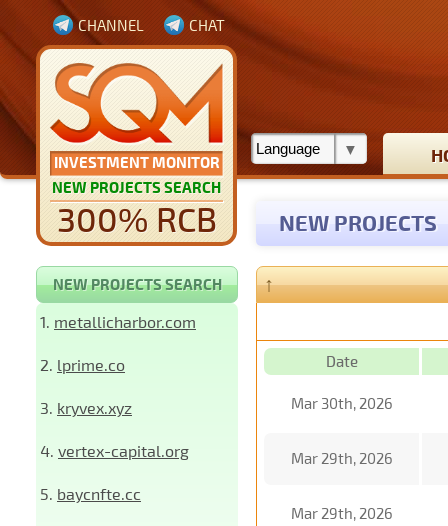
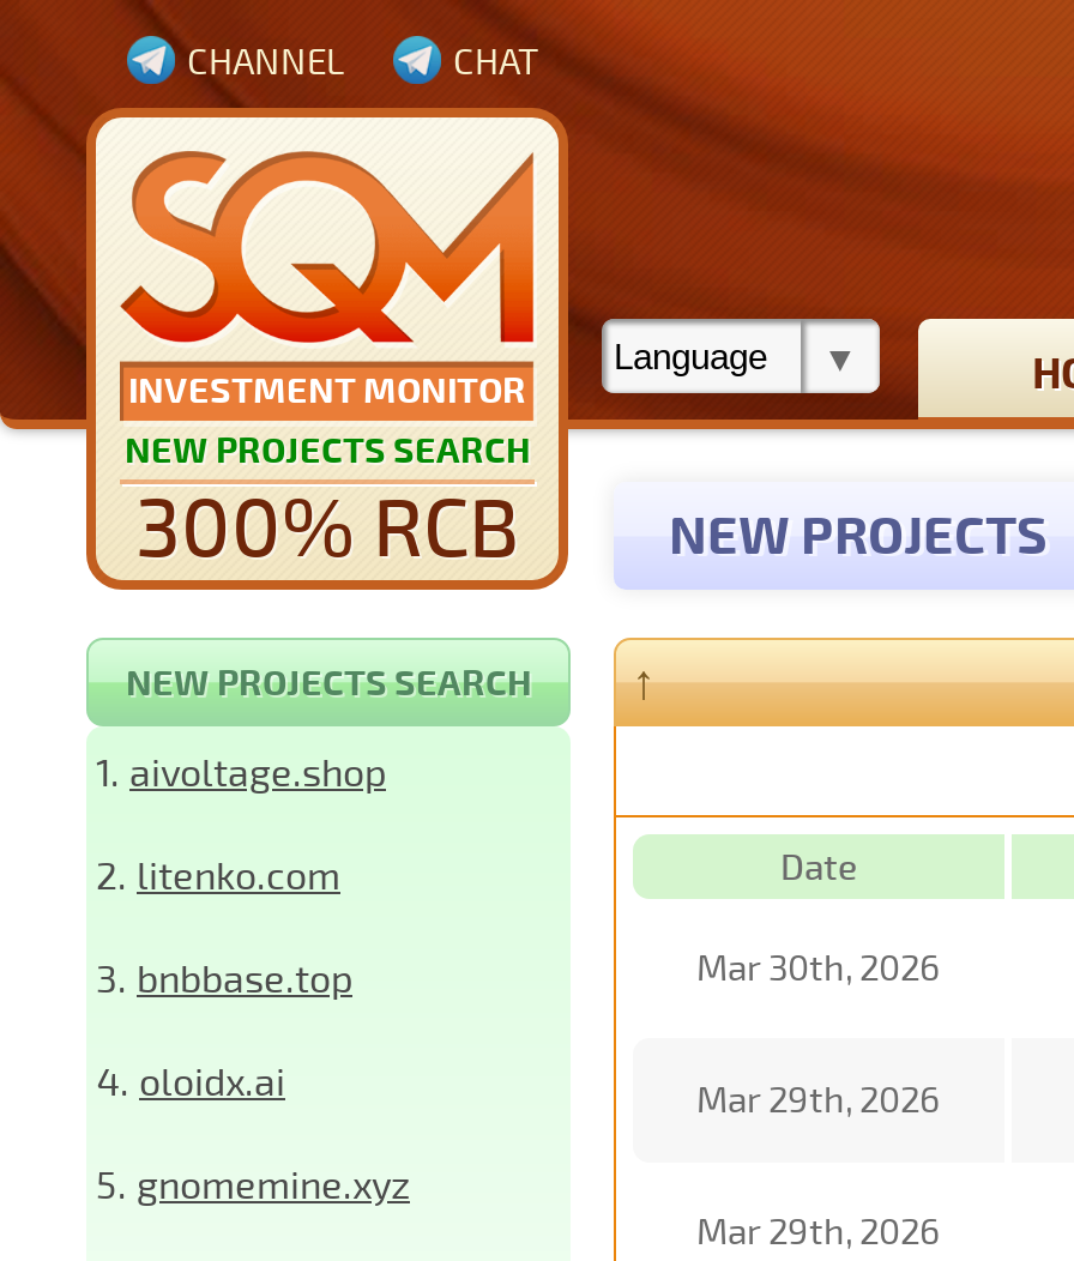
[40,312,196,331] 1. metallicharbor.com -> [96,748,386,794] 1. aivoltage.shop
[40,355,125,374] 2. lprime.co -> [96,851,340,897] 2. litenko.com
[40,398,132,417] 3. kryvex.xyz -> [96,954,352,1000] 3. bnbbase.top
[40,441,189,460] 4. vertex-capital.org -> [96,1057,285,1103] 4. oloidx.ai
[40,484,141,503] 5. baycnfte.cc -> [96,1160,410,1206] 5. gnomemine.xyz

